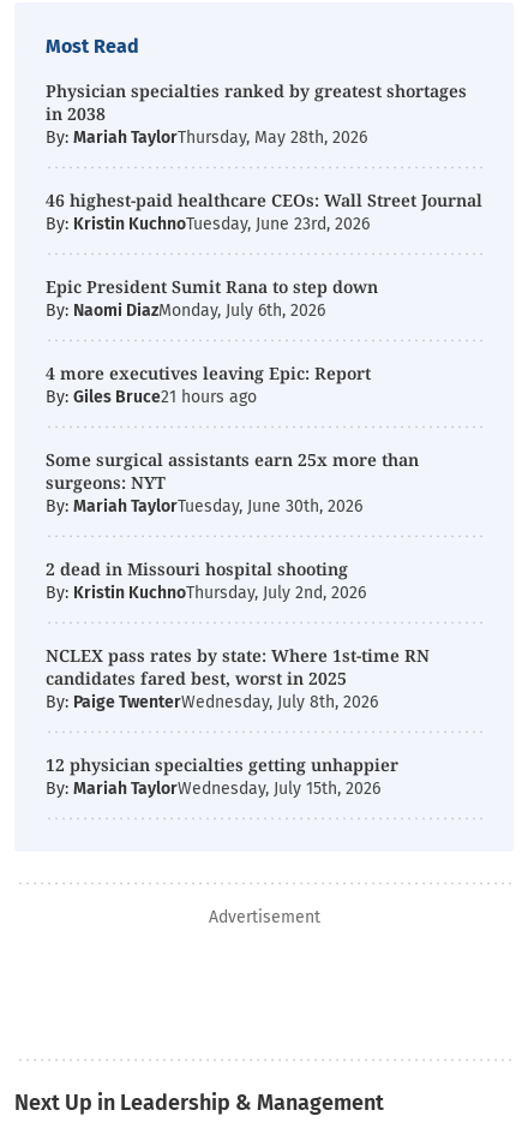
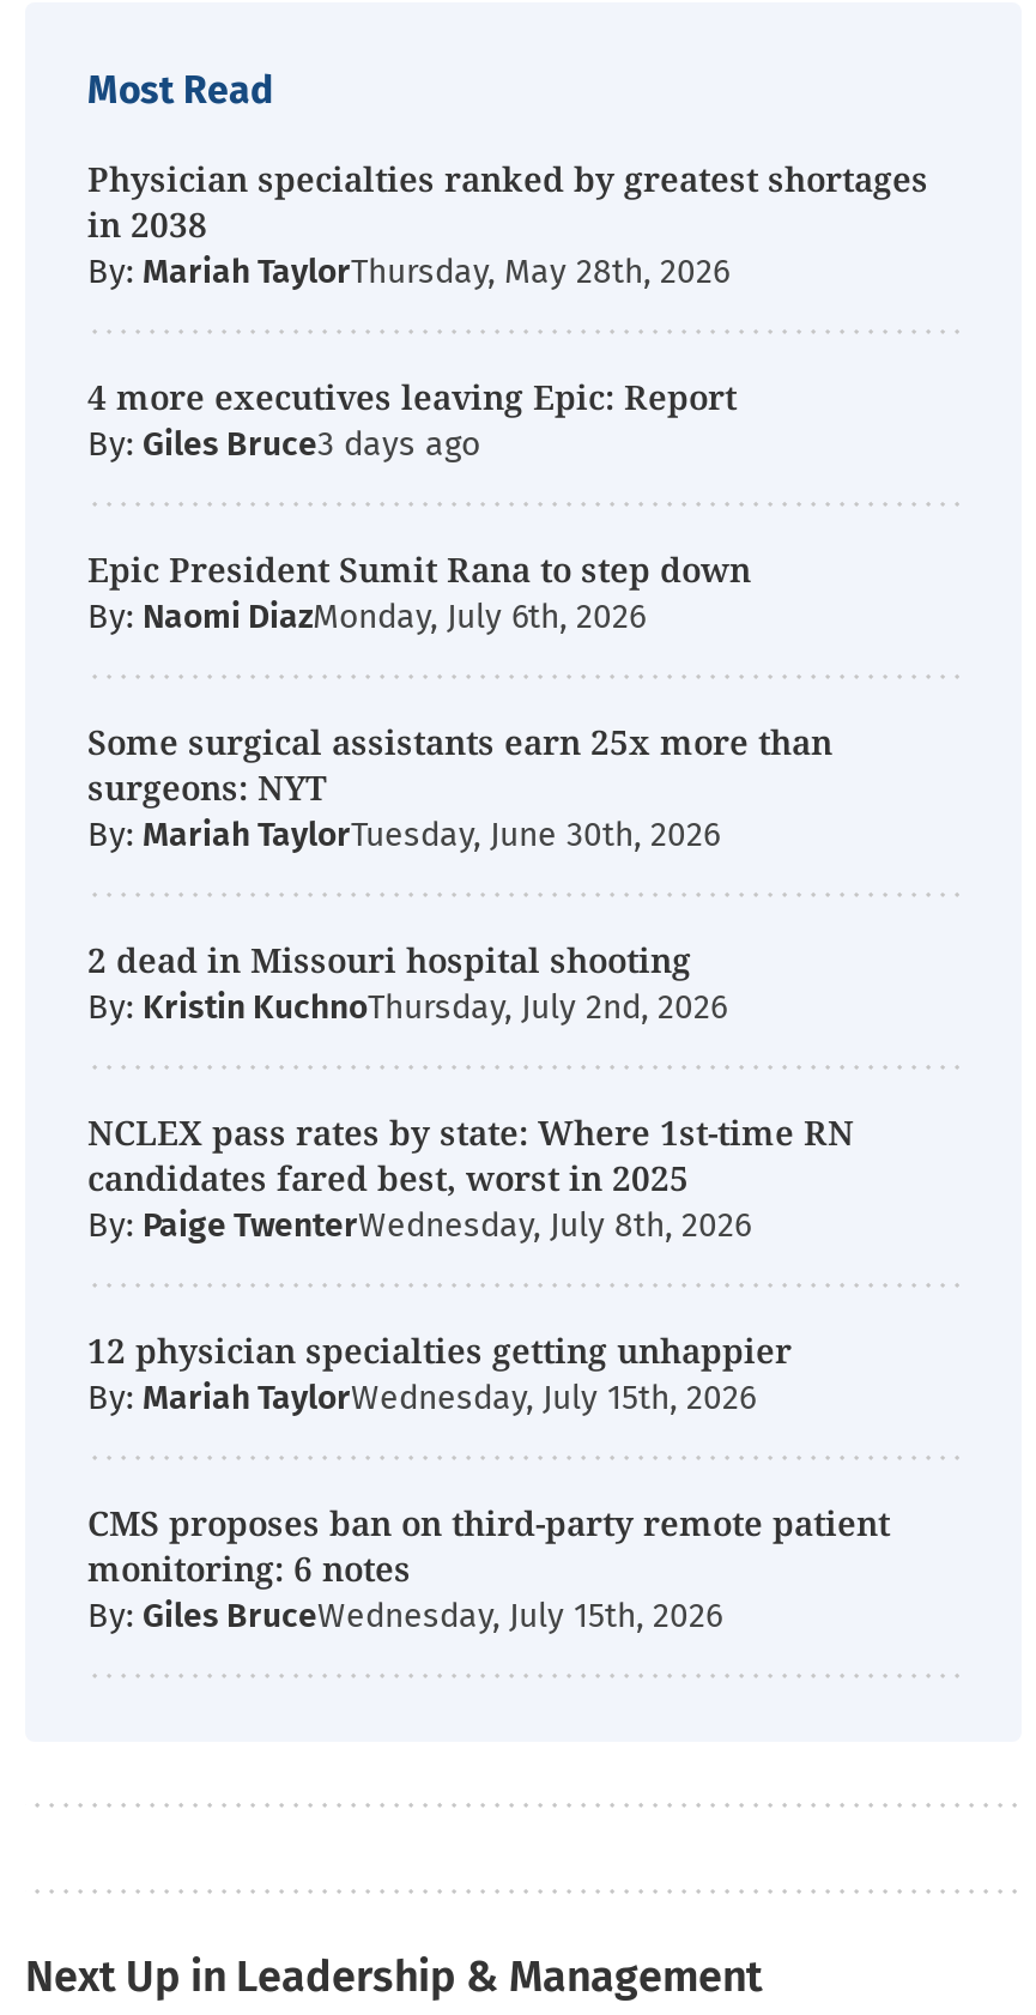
[46,189,482,234] 46 highest-paid healthcare CEOs: Wall Street Journal | By: Kristin KuchnoTuesday, June 23rd, 2026 -> [87,424,317,465] By: Giles Bruce
moved [46,362,371,384] -> [87,374,737,419]: 4 more executives leaving Epic: Report
[46,387,257,407] By: Giles Bruce21 hours ago -> none
[208,907,320,927] Advertisement -> [87,1500,890,1636] CMS proposes ban on third-party remote patient | monitoring: 6 notes | By: Giles BruceWednesday, July 15th, 2026

